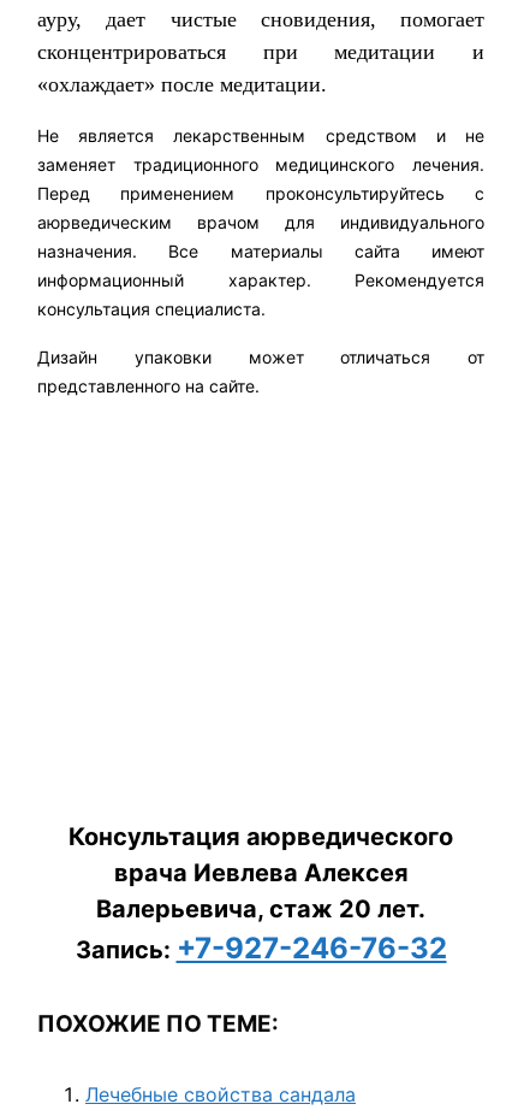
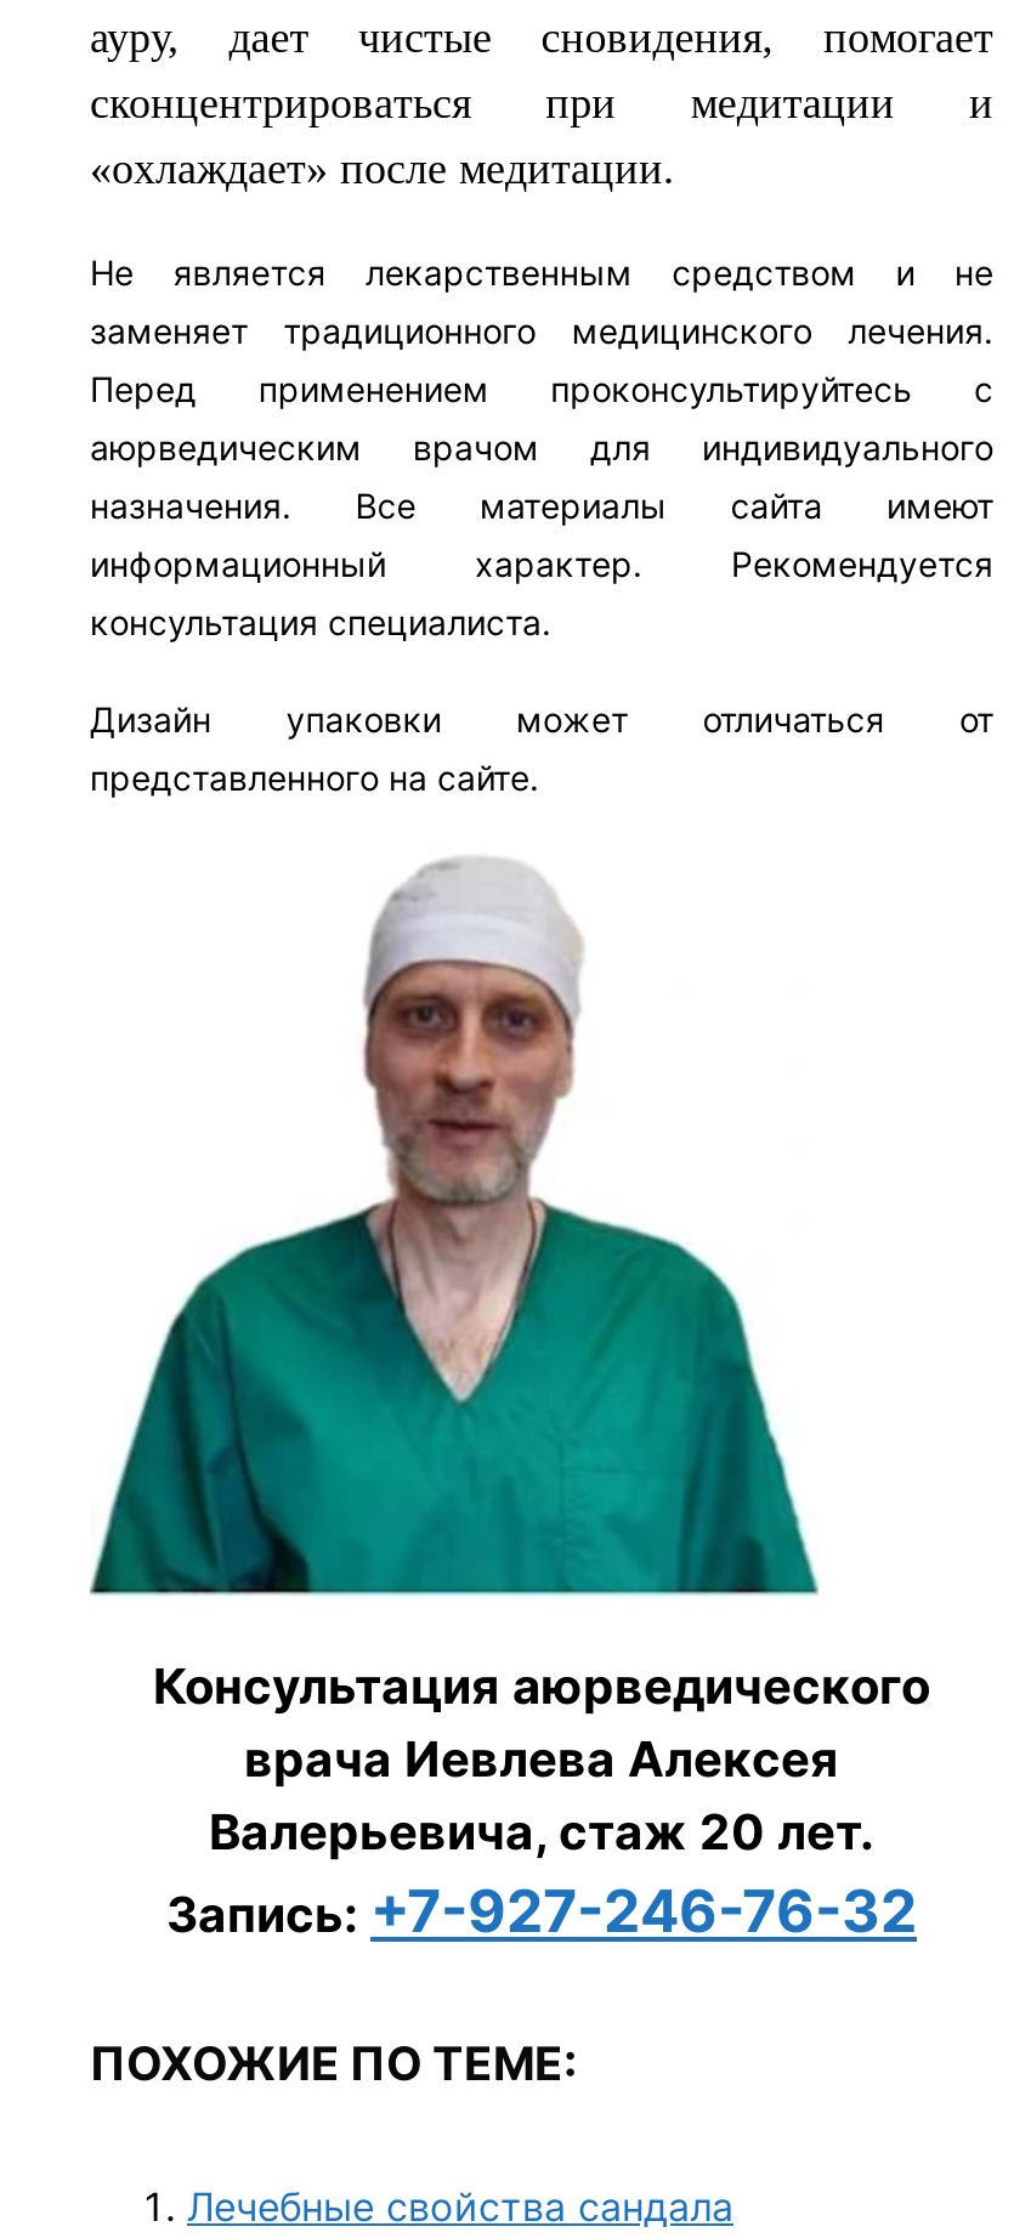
none -> [87,856,821,1597] [image]

